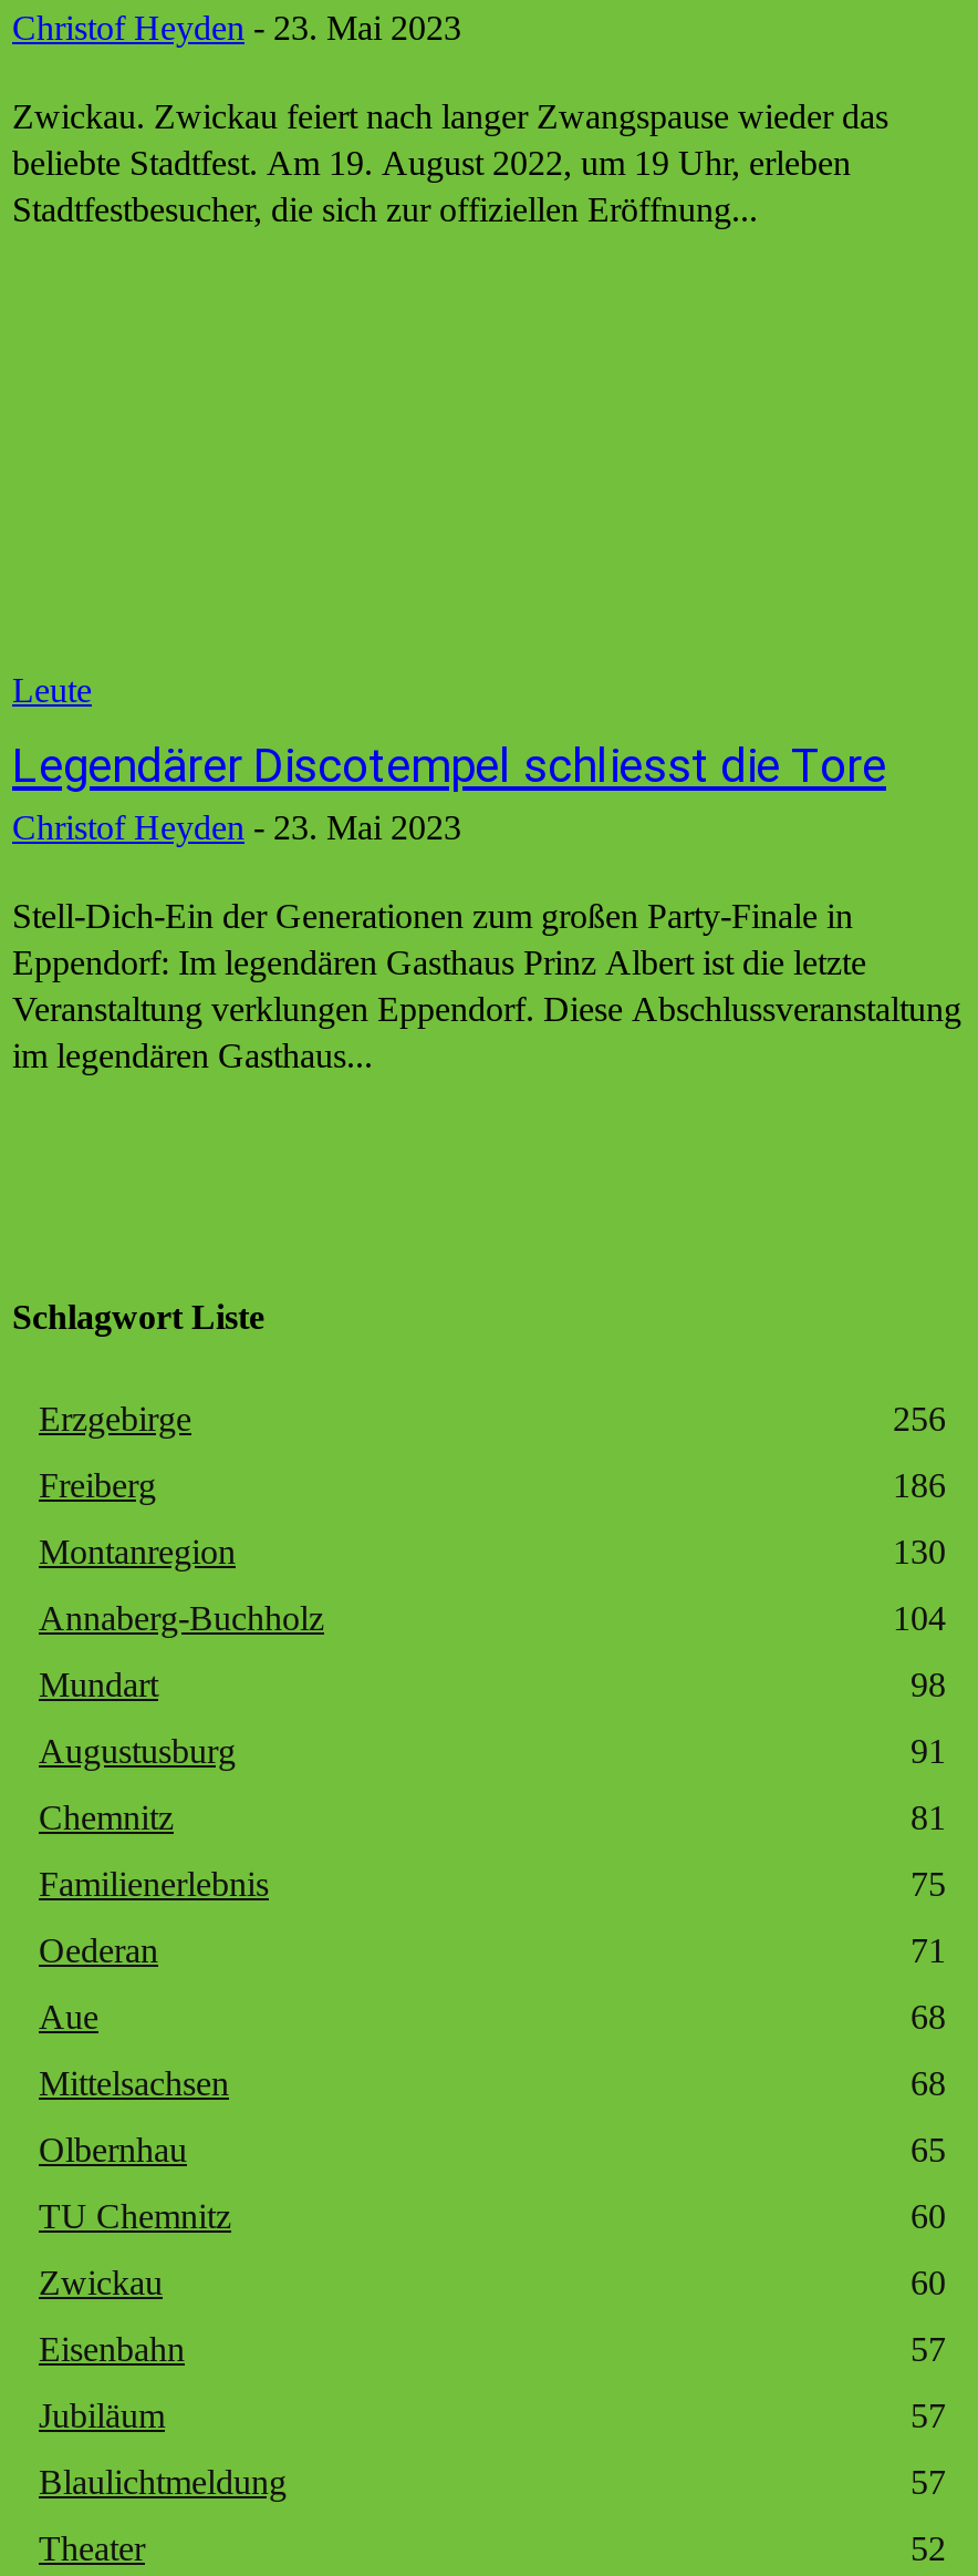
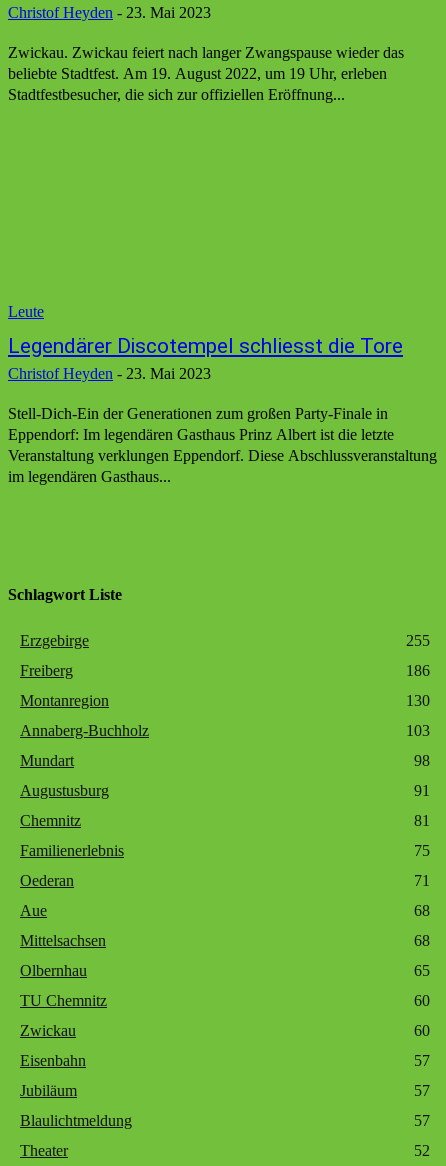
[893,1399,946,1436] 256 -> [406,631,430,648] 255
[893,1598,946,1636] 104 -> [406,721,430,738] 103

